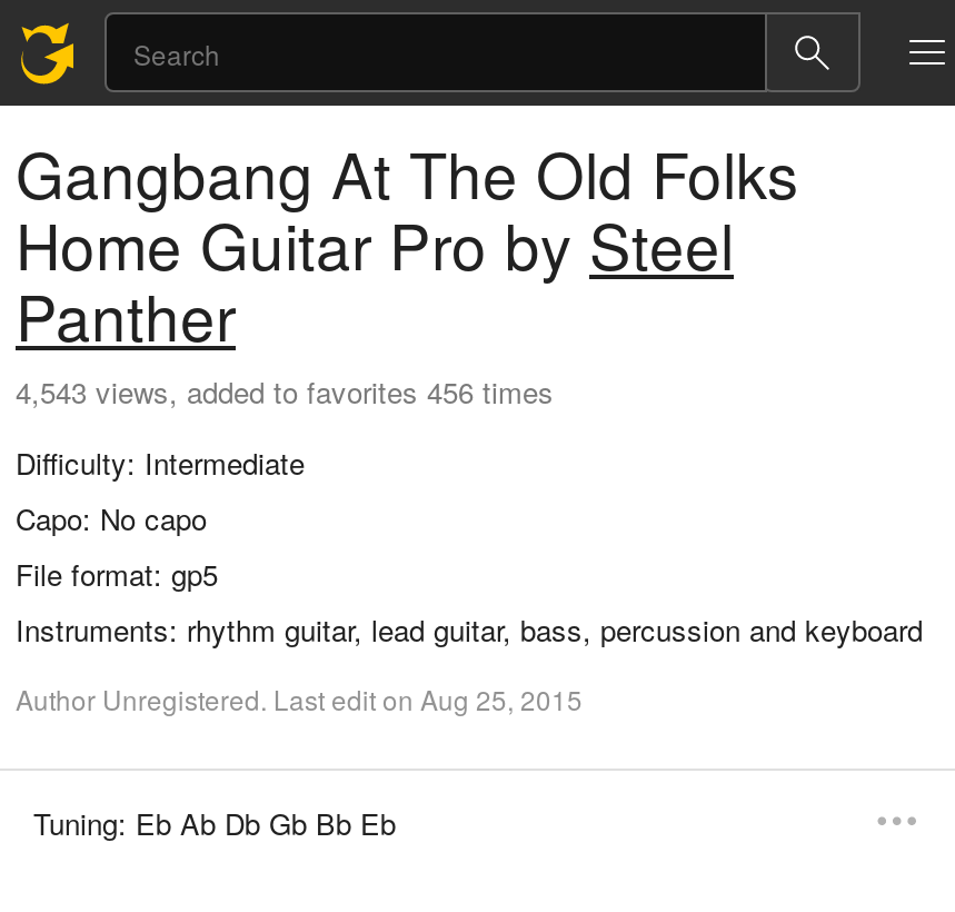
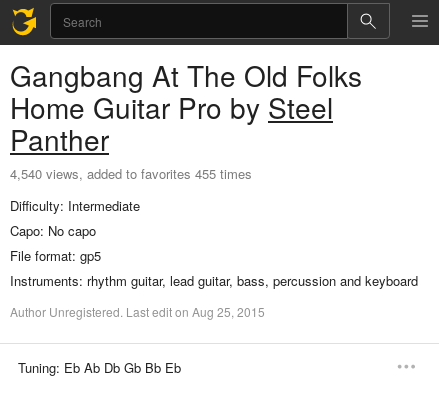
[16,370,554,413] 4,543 views, added to favorites 456 times -> [10,164,252,183] 4,540 views, added to favorites 455 times

